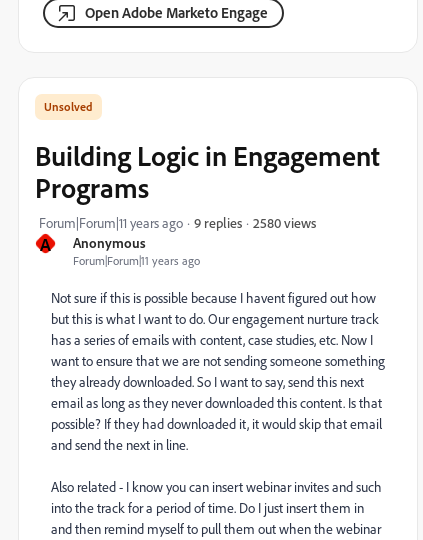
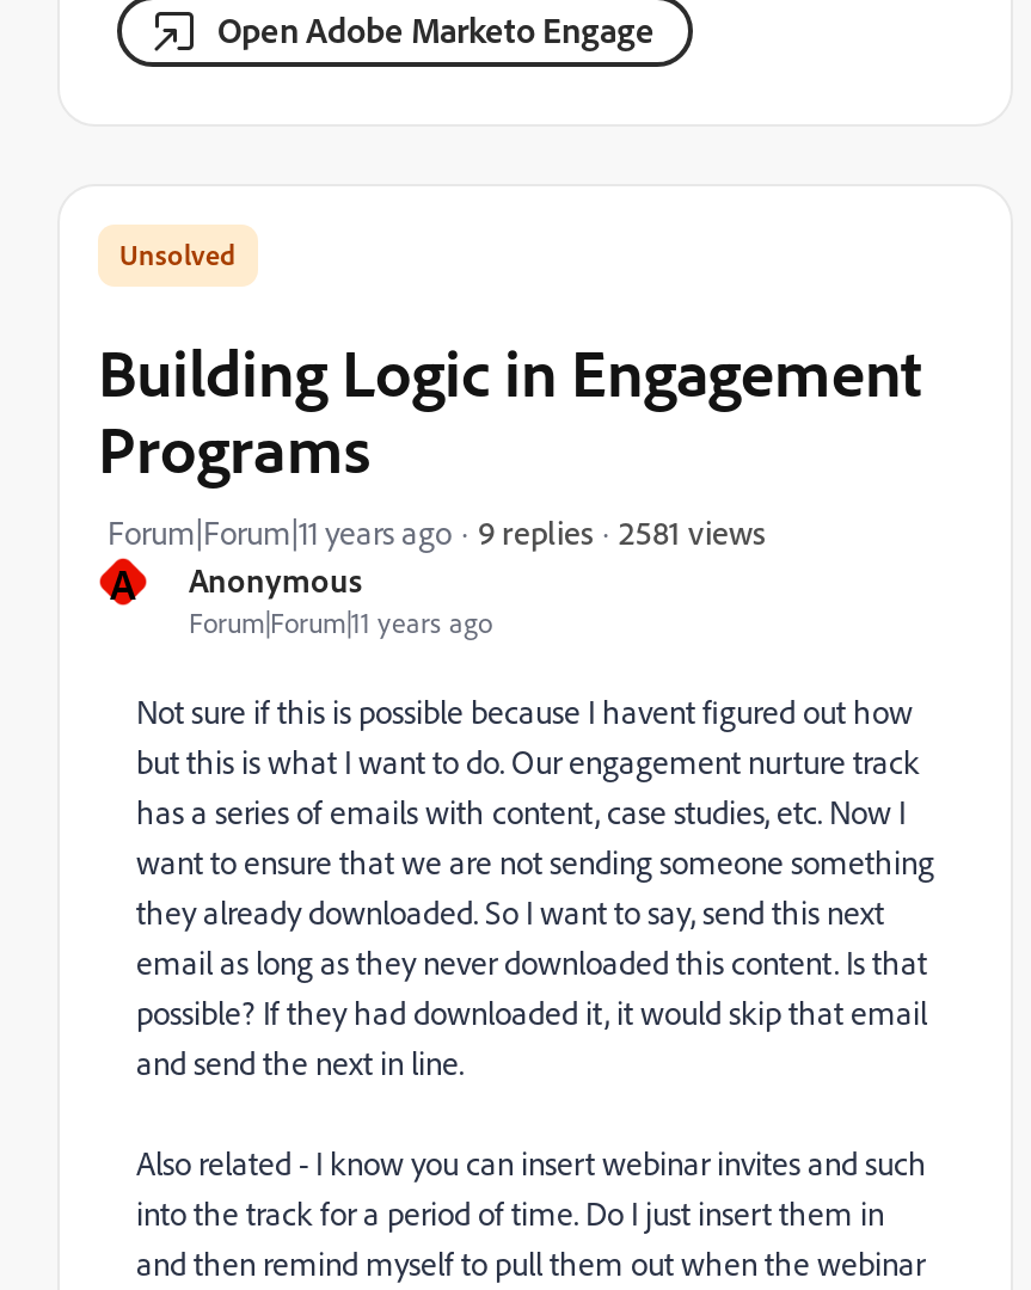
[253,213,316,230] 2580 views -> [619,510,765,551] 2581 views

